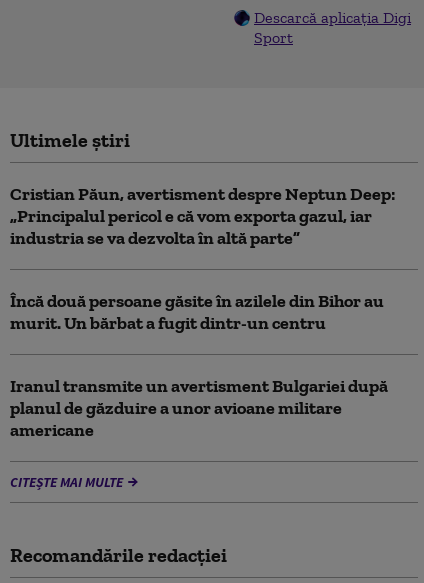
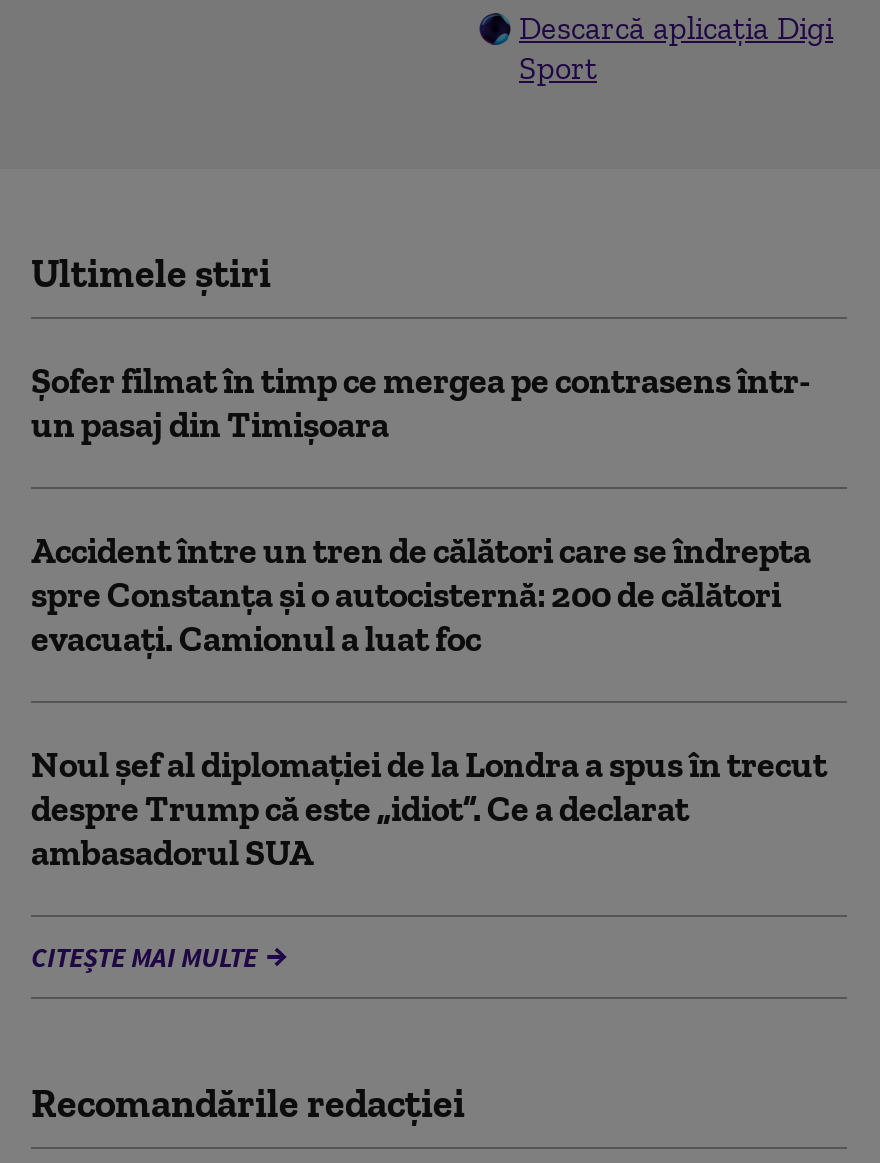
[10,183,395,249] Cristian Păun, avertisment despre Neptun Deep: | „Principalul pericol e că vom exporta gazul, iar | industria se va dezvolta în altă parte” -> [31,359,811,447] Șofer filmat în timp ce mergea pe contrasens într- | un pasaj din Timișoara
[10,290,384,334] Încă două persoane găsite în azilele din Bihor au | murit. Un bărbat a fugit dintr-un centru -> [31,529,811,661] Accident între un tren de călători care se îndrepta | spre Constanţa şi o autocisternă: 200 de călători | evacuaţi. Camionul a luat foc
[10,375,388,441] Iranul transmite un avertisment Bulgariei după | planul de găzduire a unor avioane militare | americane -> [31,743,827,875] Noul şef al diplomaţiei de la Londra a spus în trecut | despre Trump că este „idiot”. Ce a declarat | ambasadorul SUA

